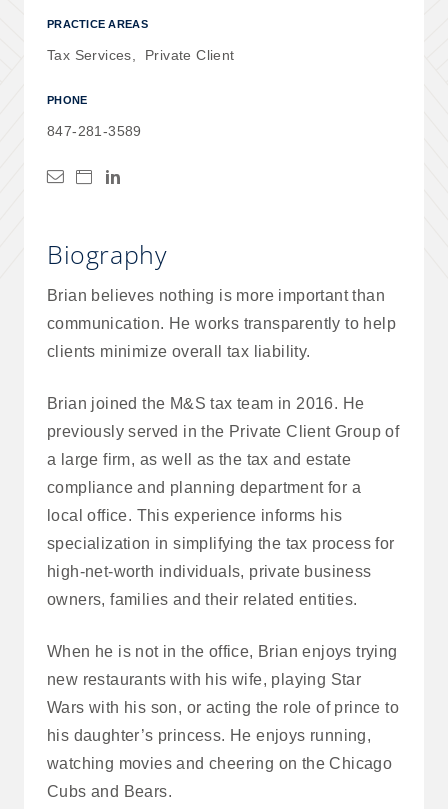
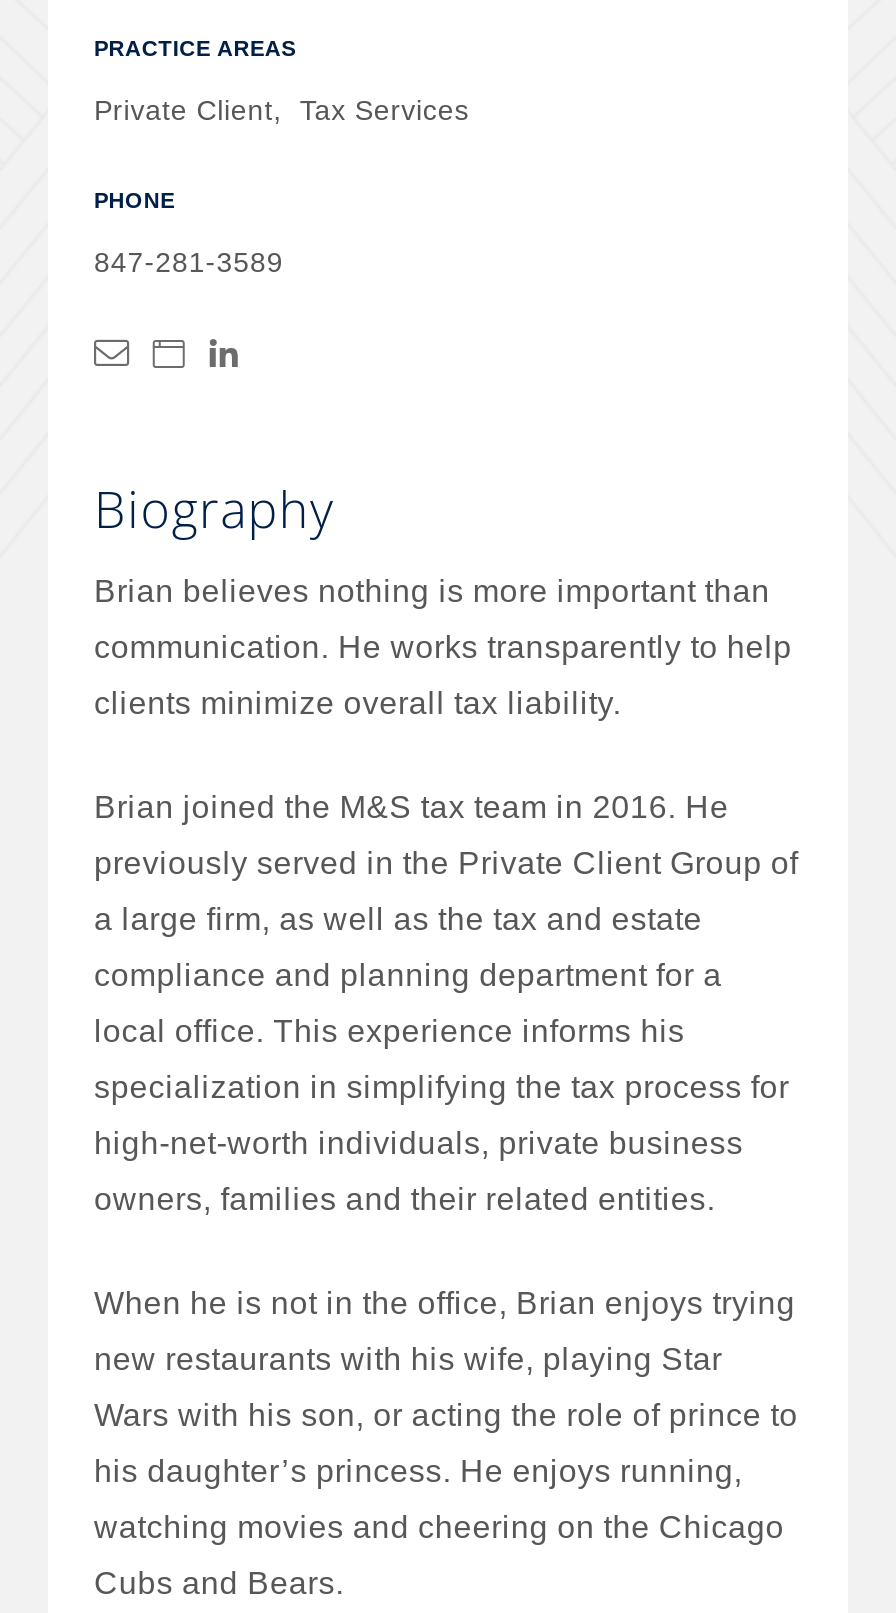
[47,47,235,63] Tax Services, Private Client -> [94,94,469,126] Private Client, Tax Services

